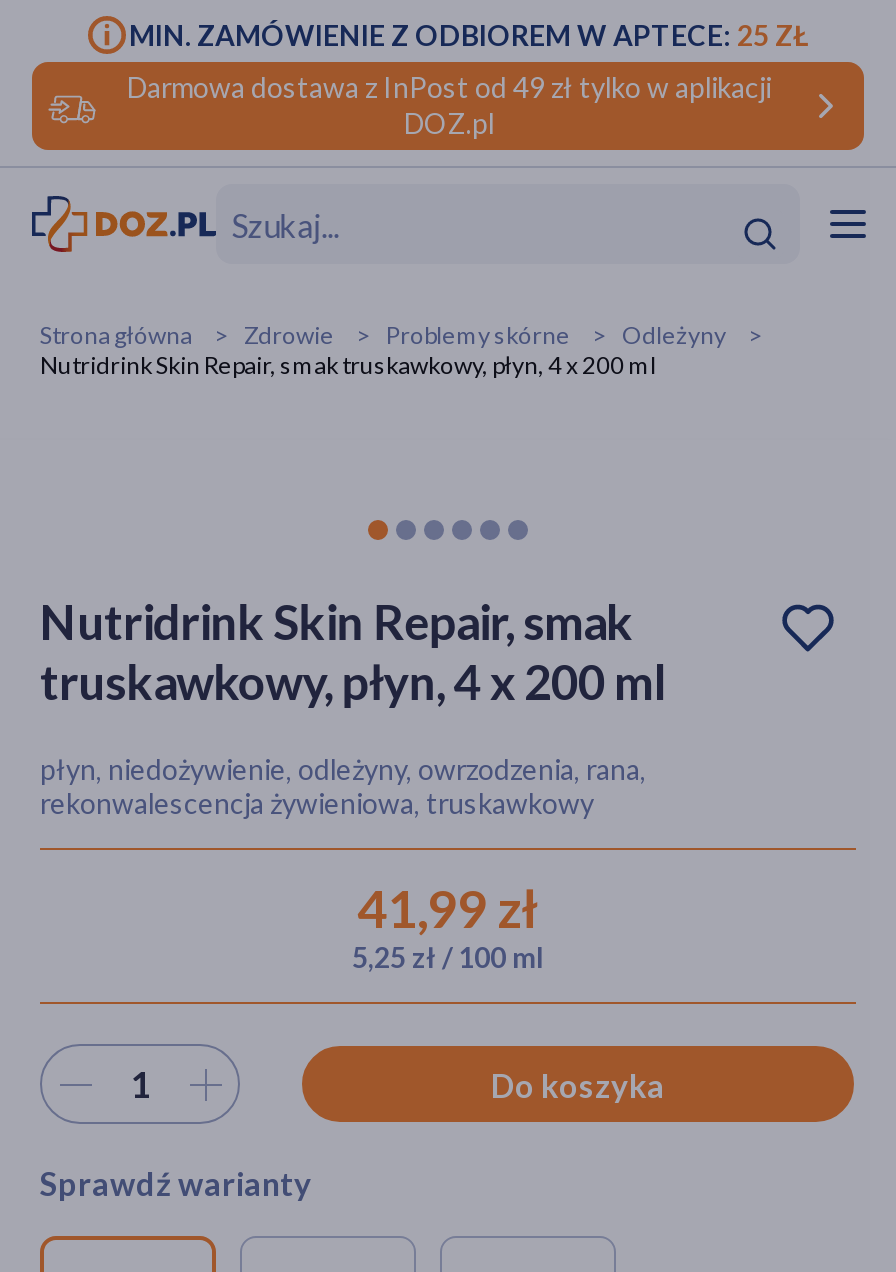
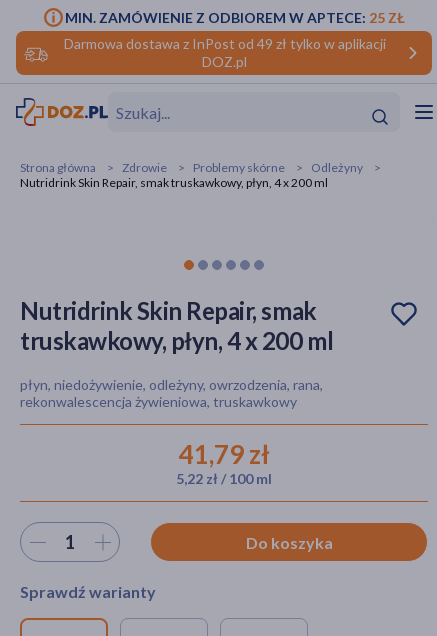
[357,876,539,940] 41,99 zł -> [178,438,269,470] 41,79 zł
[352,940,544,974] 5,25 zł / 100 ml -> [176,470,272,487] 5,22 zł / 100 ml

